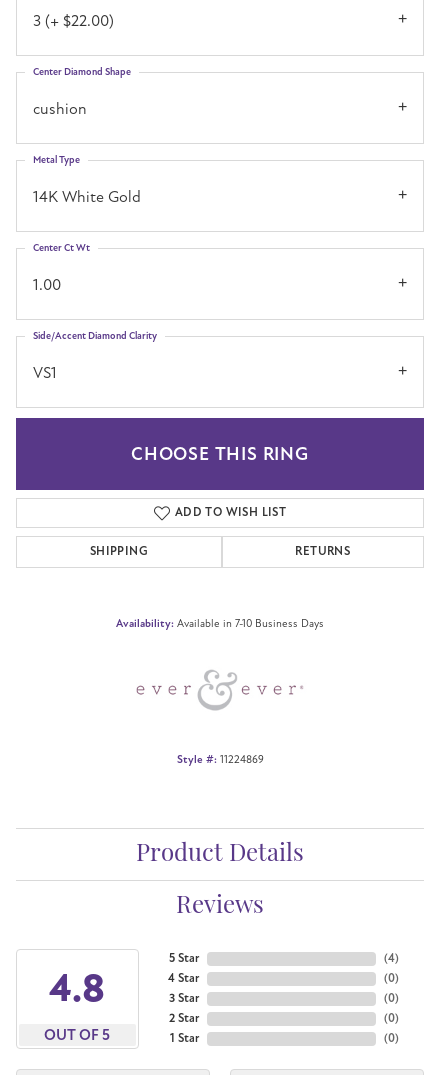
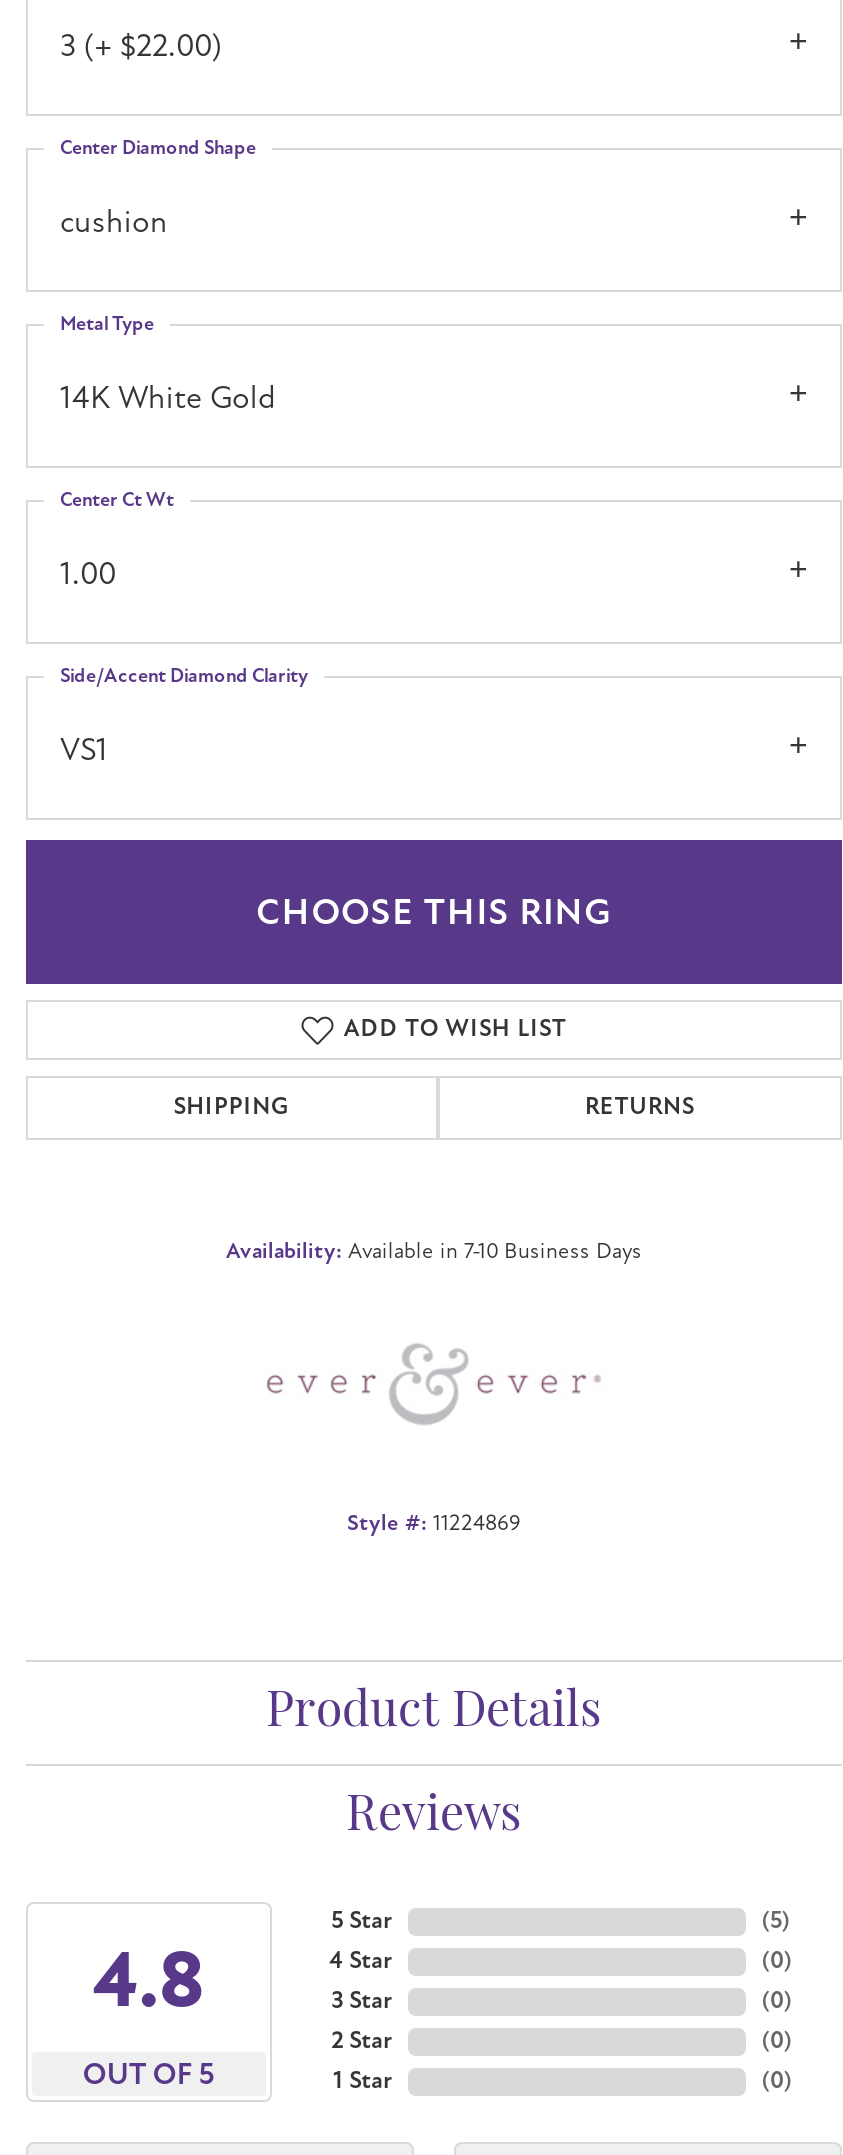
[384,951,399,966] (4) -> [762,1907,790,1937] (5)

